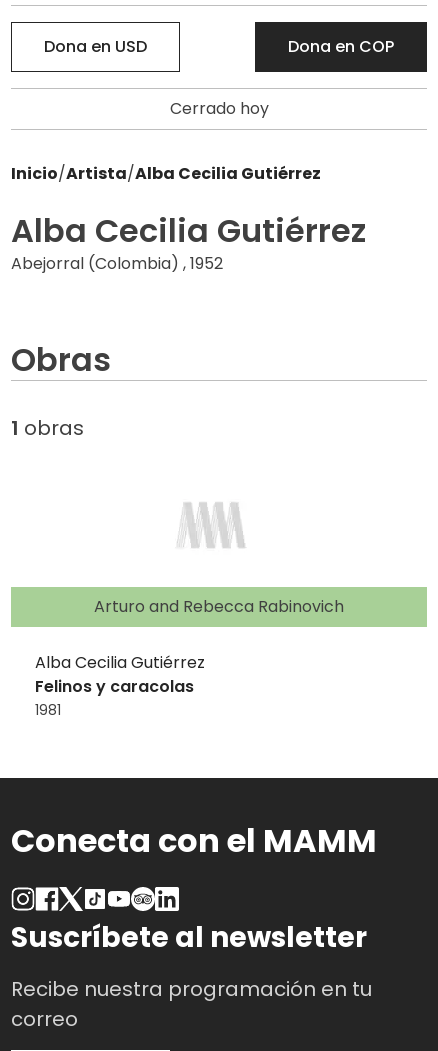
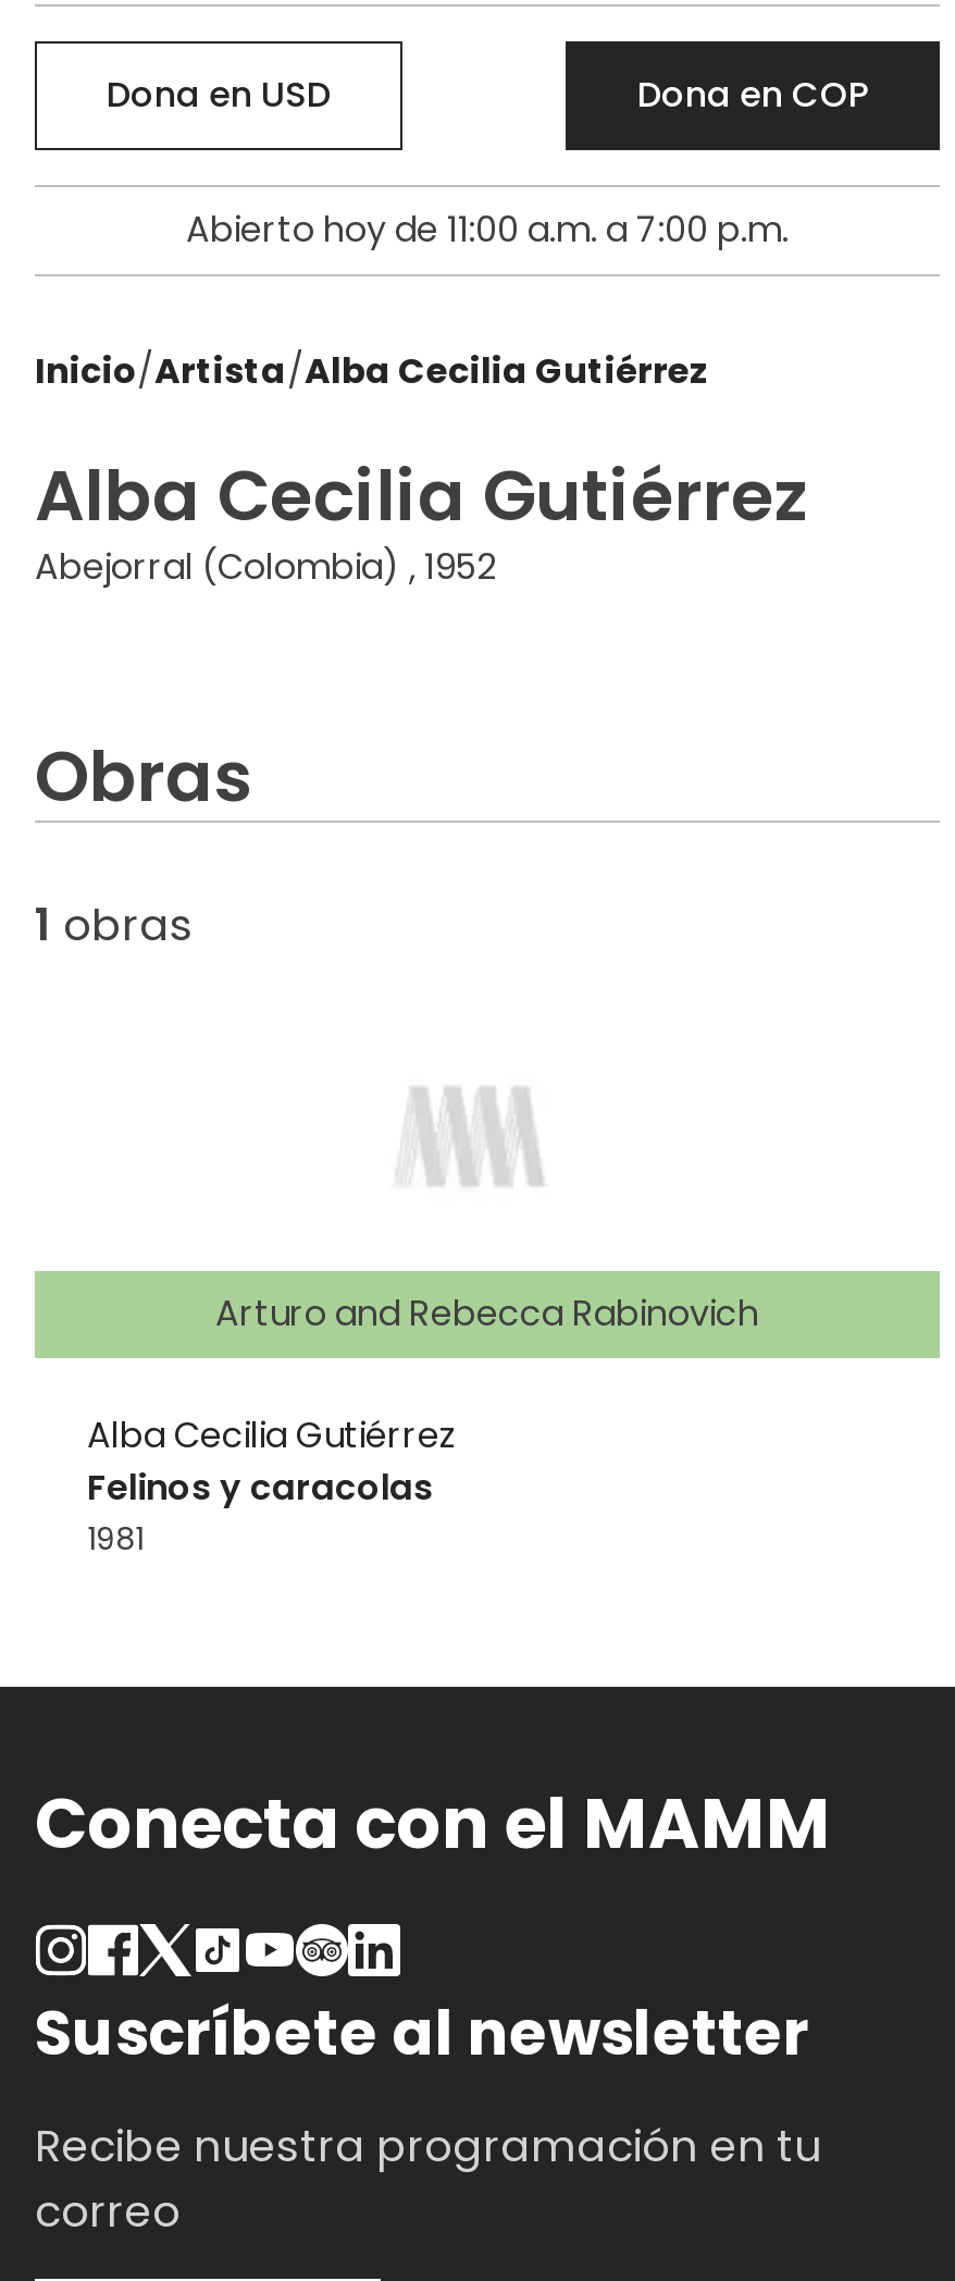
[169,97,268,120] Cerrado hoy -> [186,205,789,255] Abierto hoy de 11:00 a.m. a 7:00 p.m.

